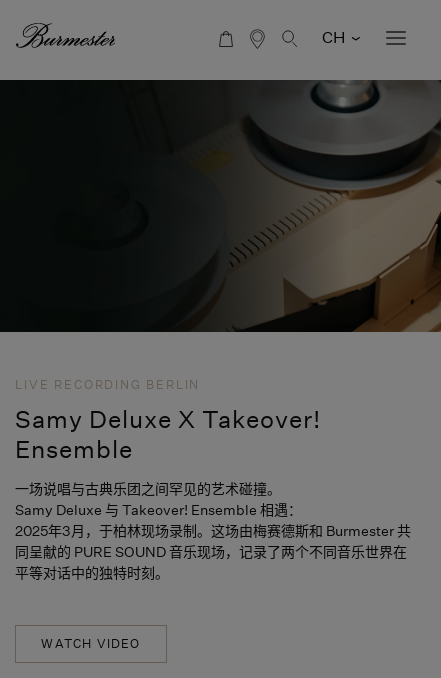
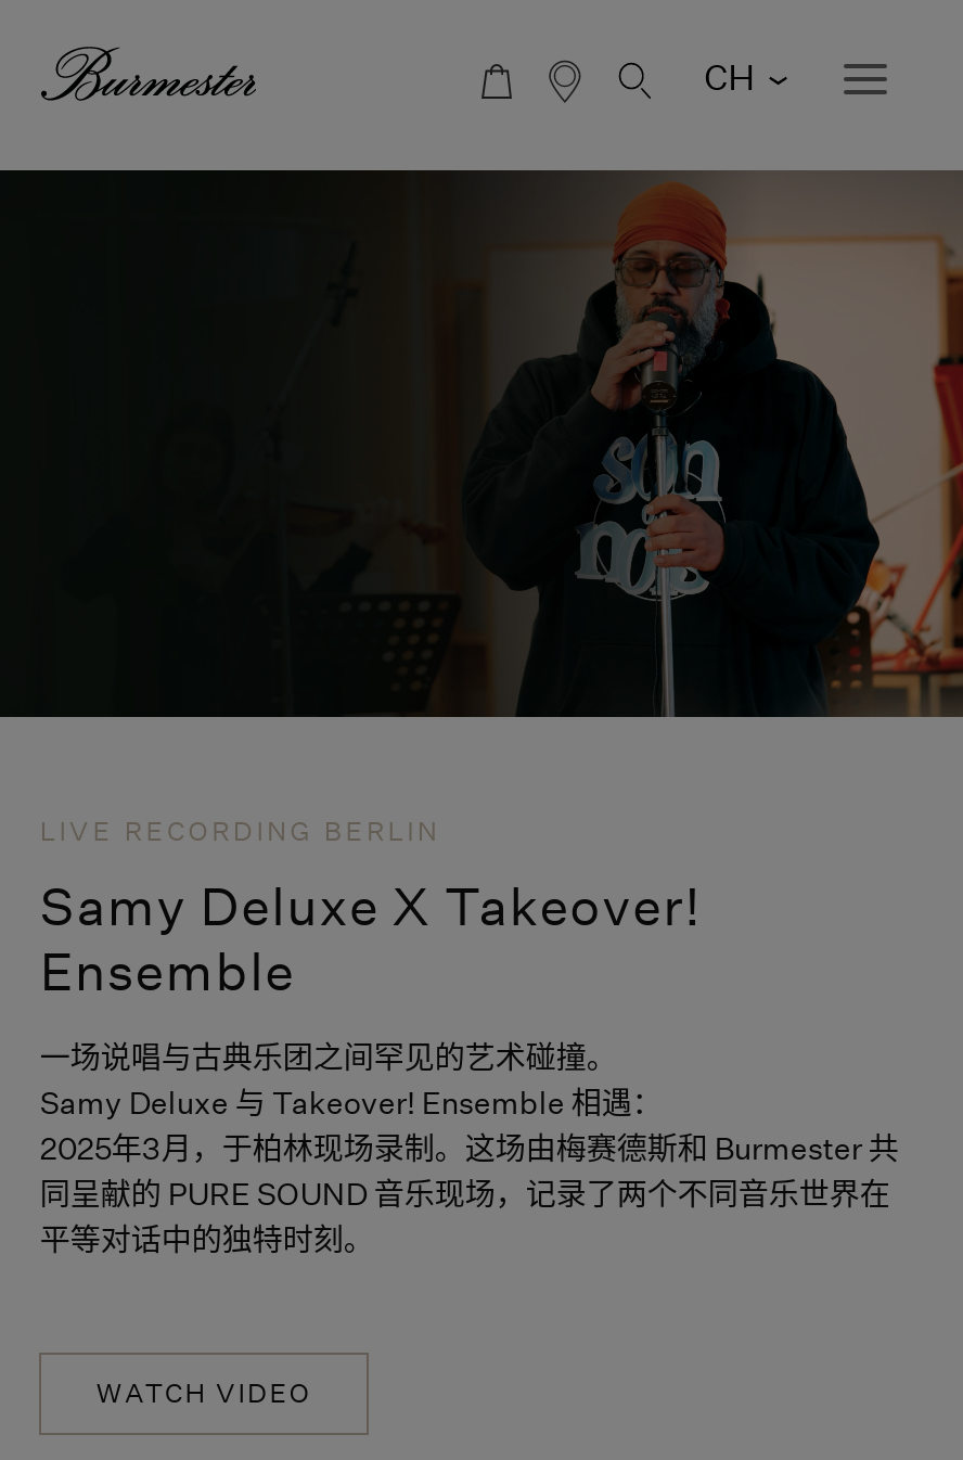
[179,80,438,332] [image] -> [395,170,956,717] [image]

